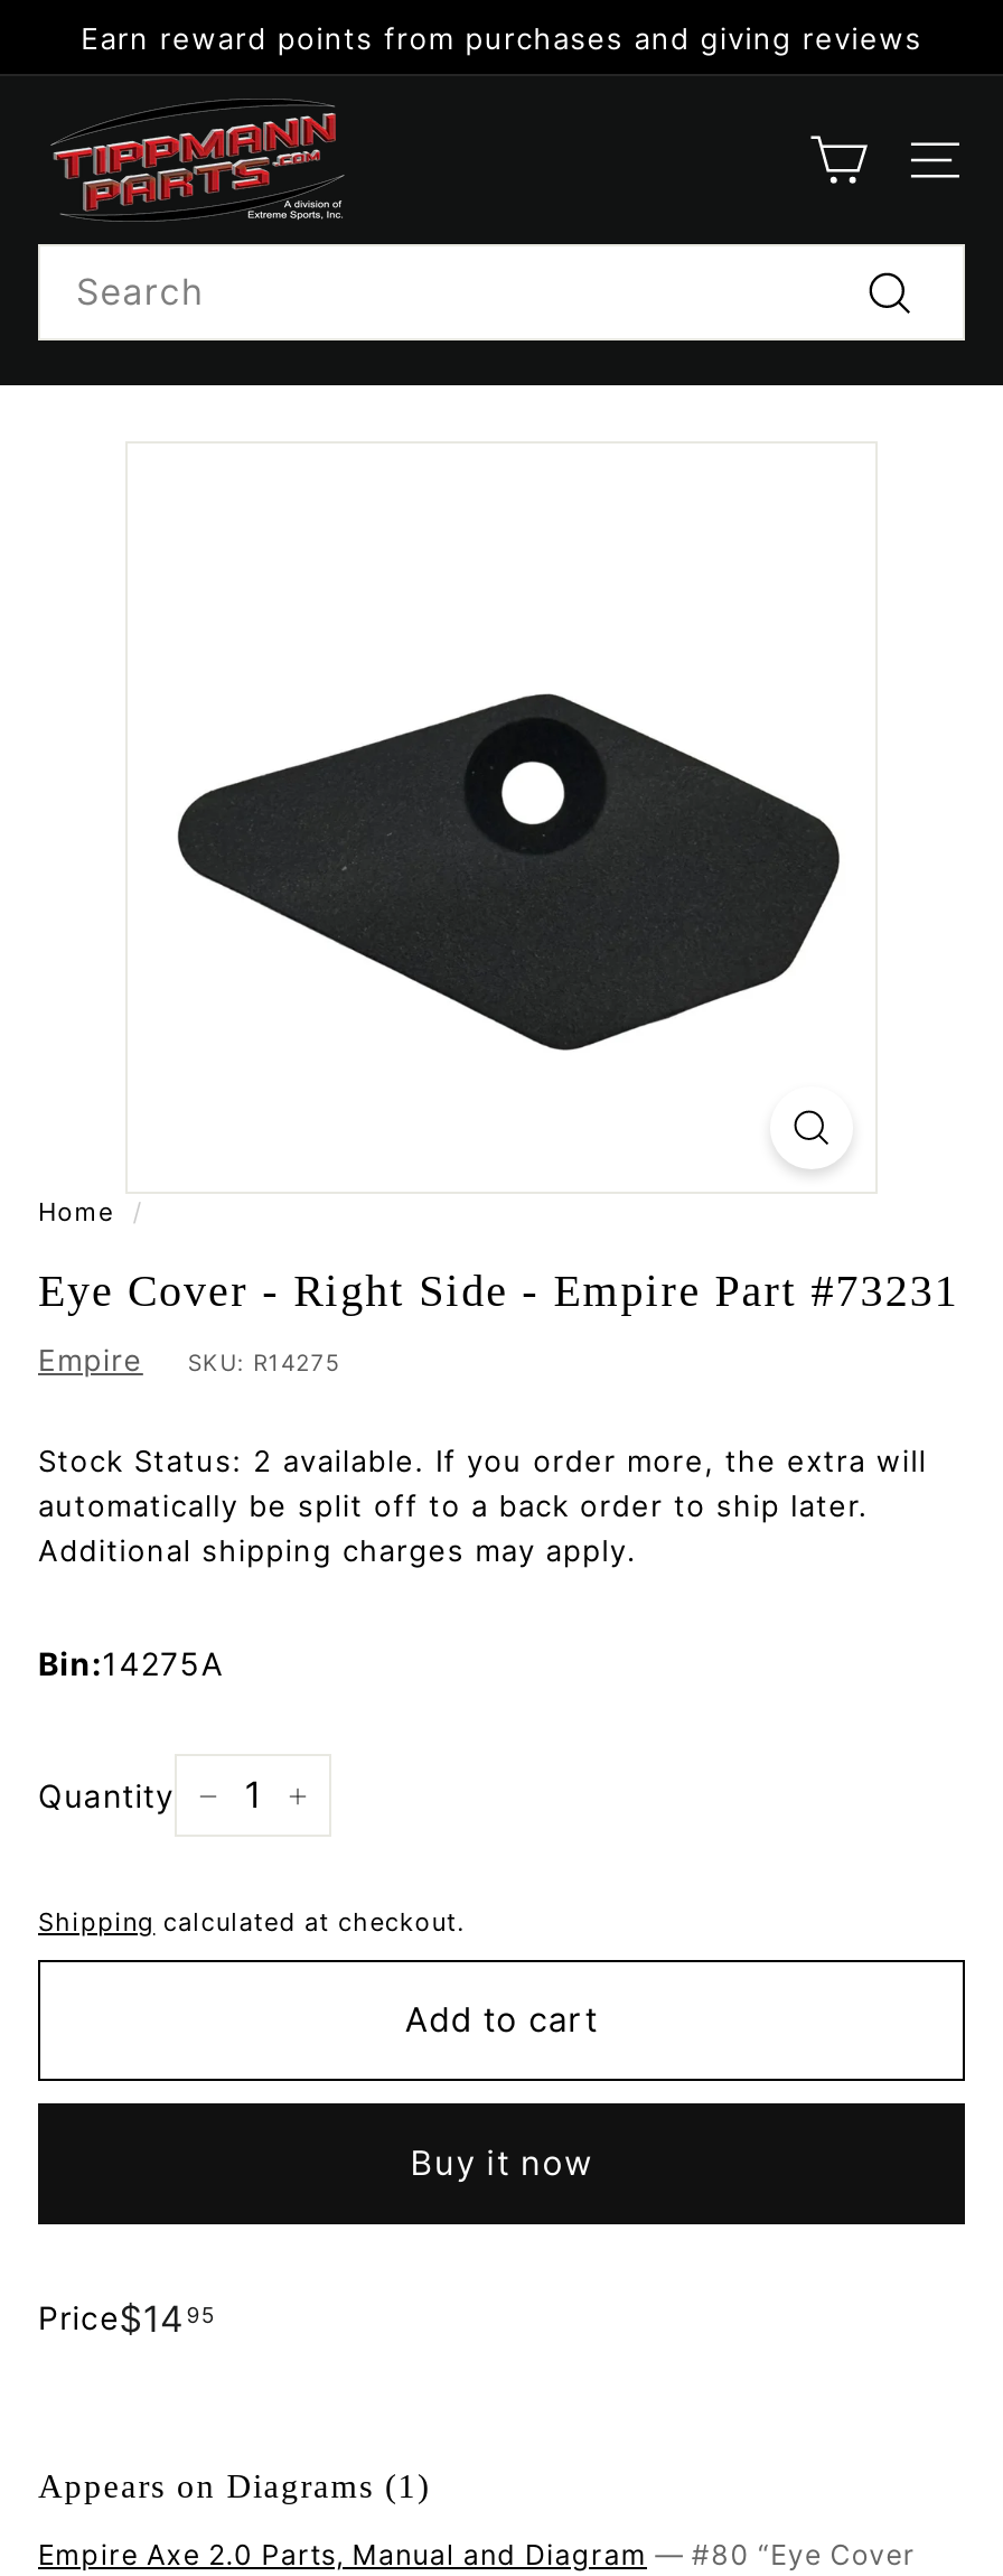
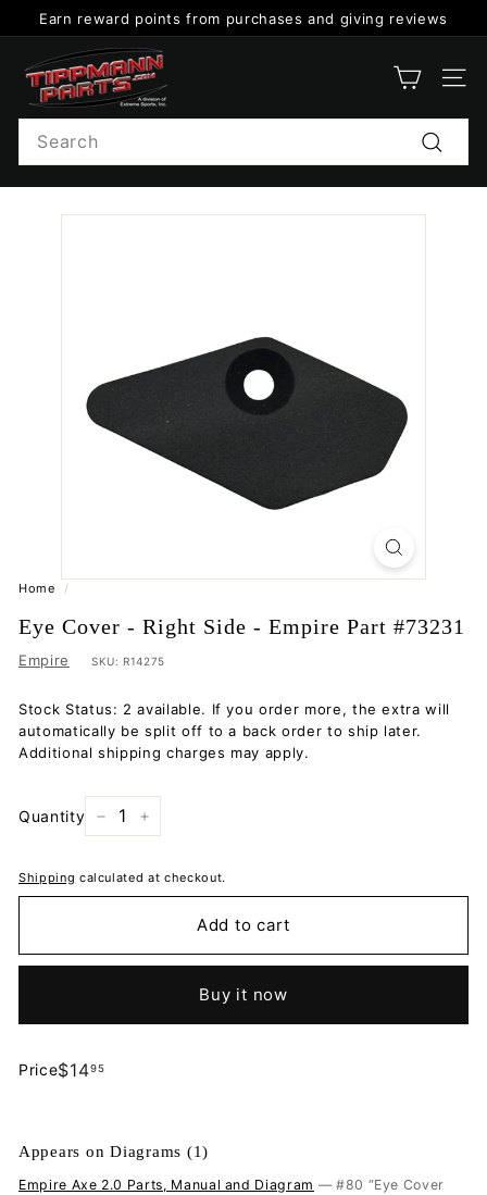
[38,1644,223,1682] Bin: 14275A -> none

